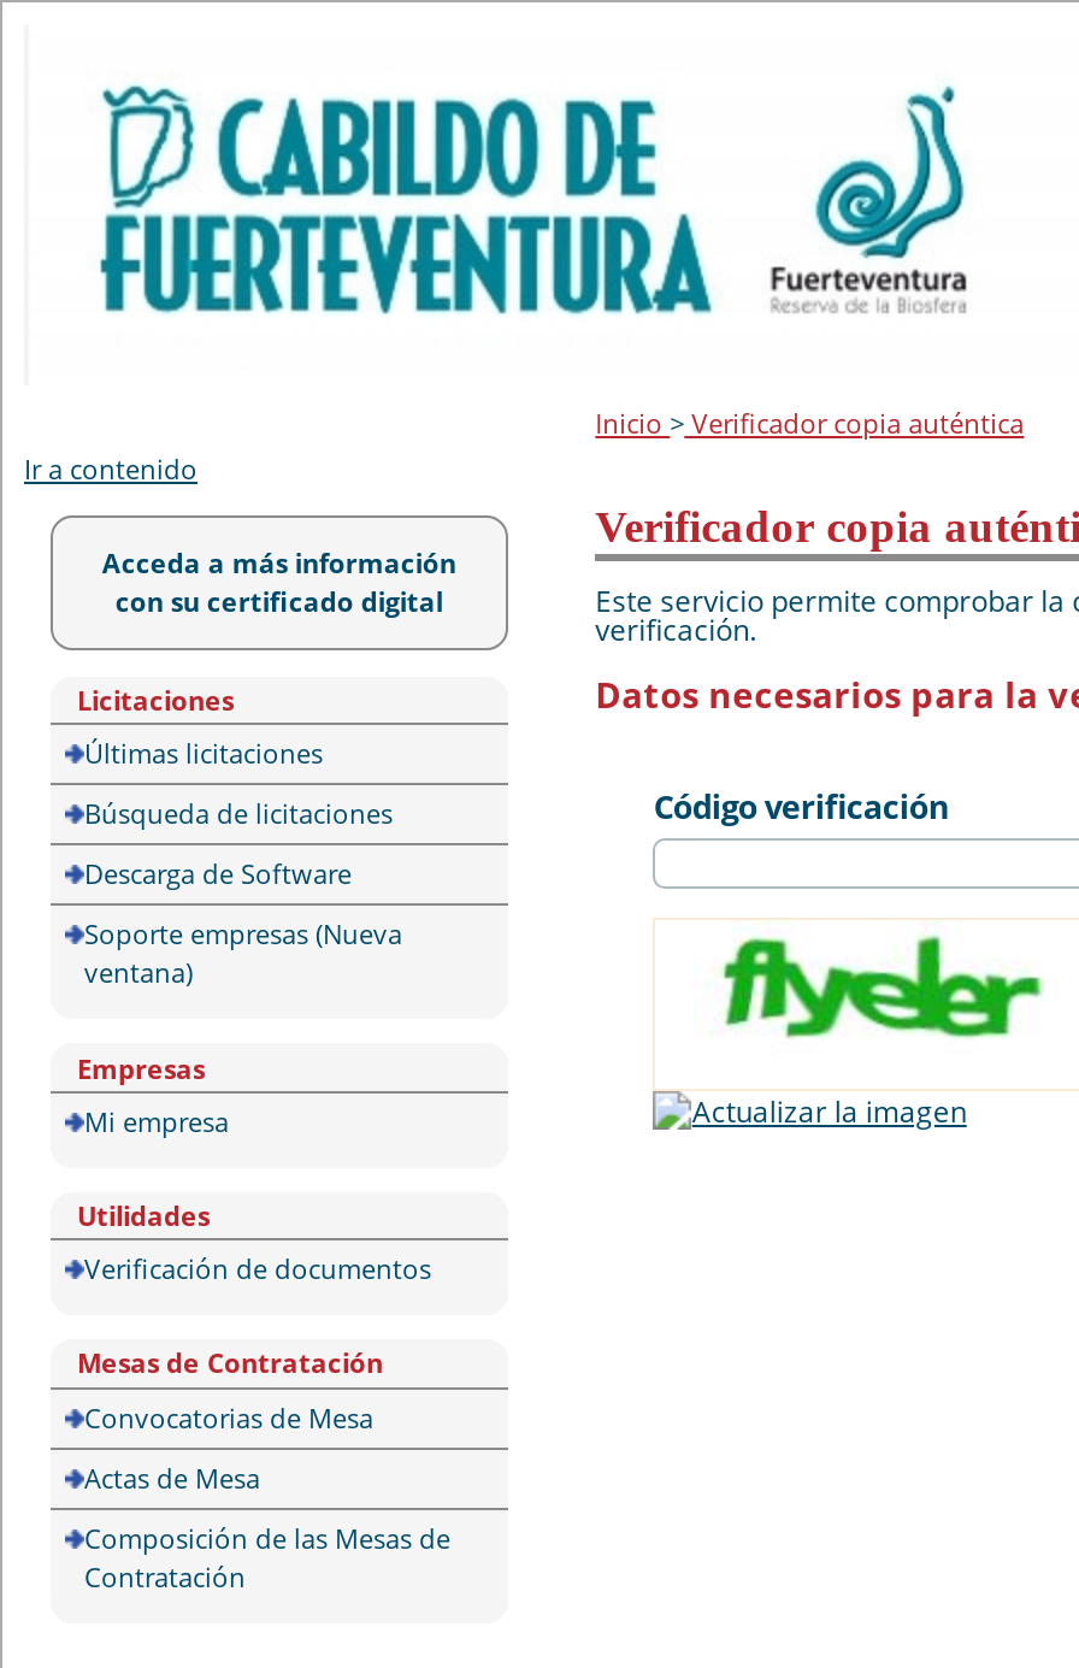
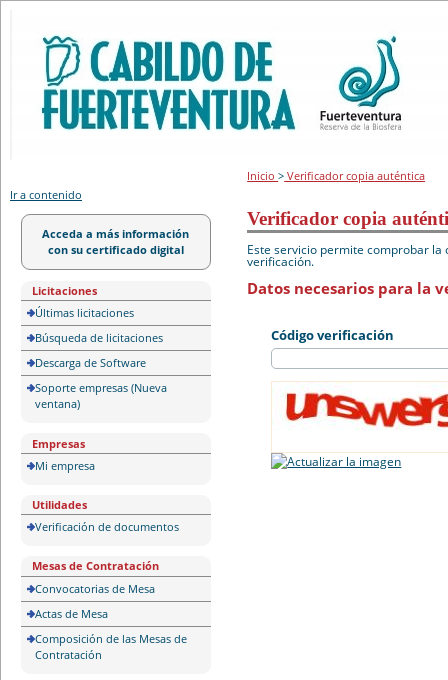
[689,935,1072,1038] [image] -> [285,389,445,430] [image]

